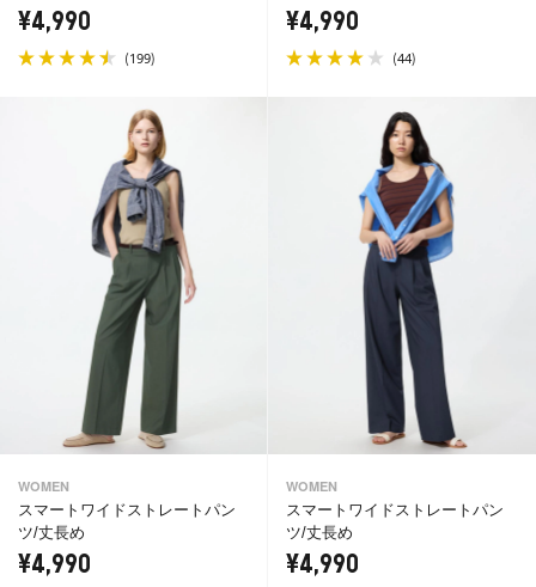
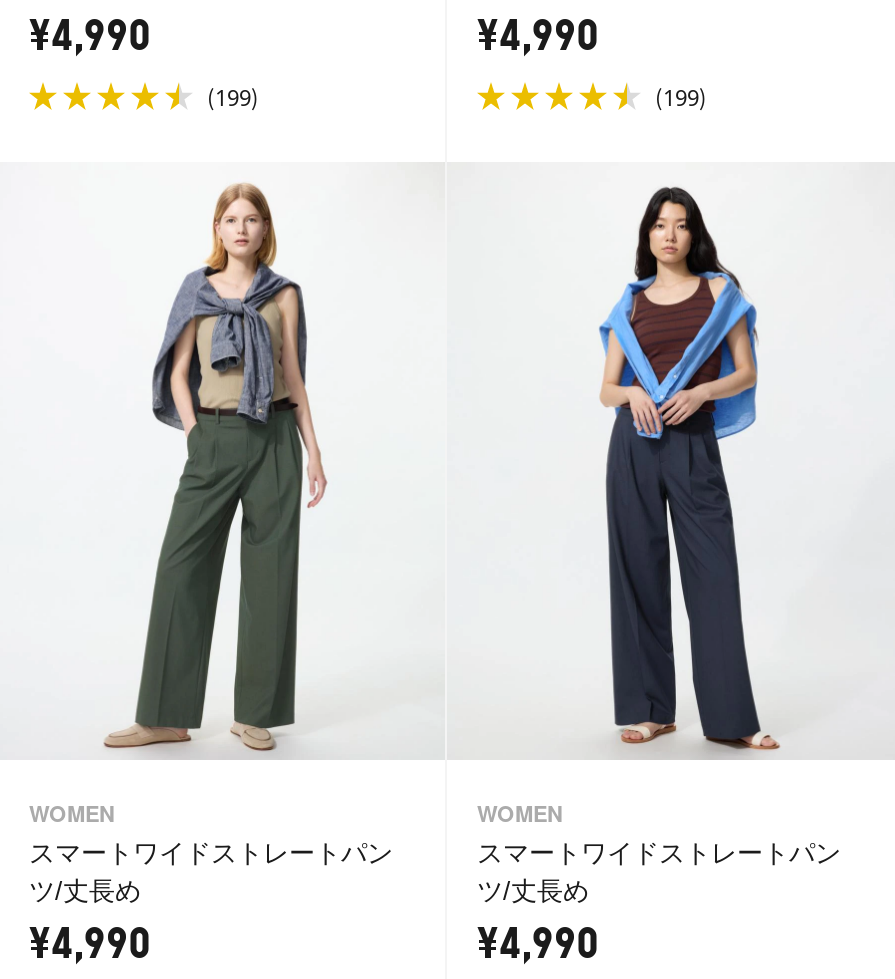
[392,48,416,67] (44) -> [655,80,707,112] (199)

